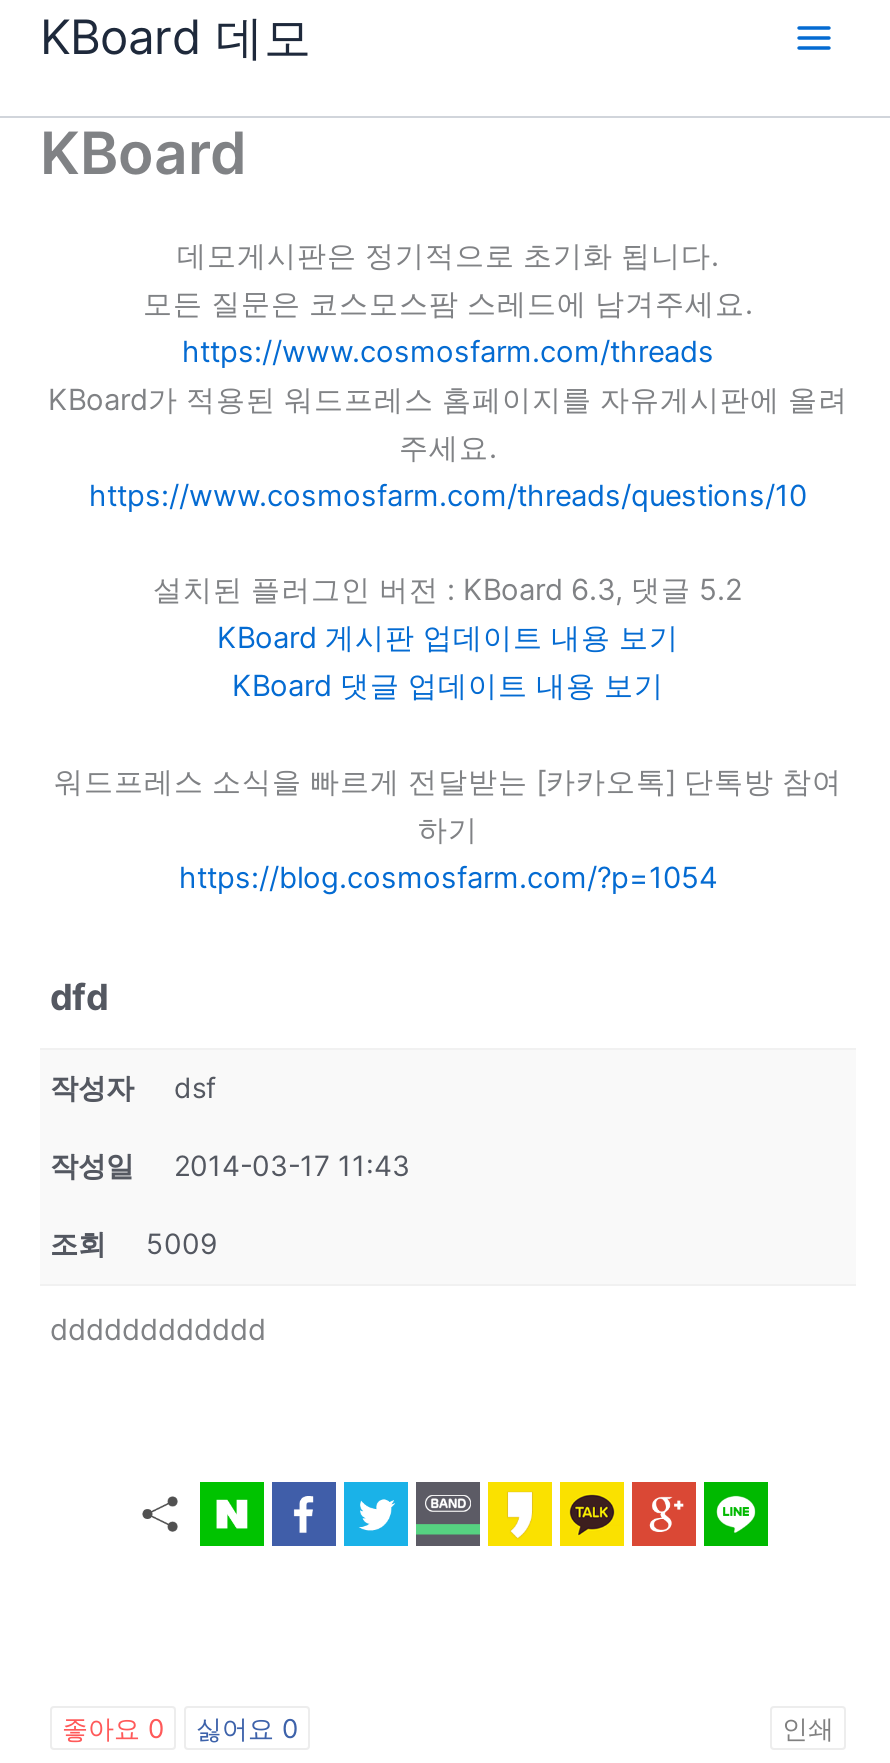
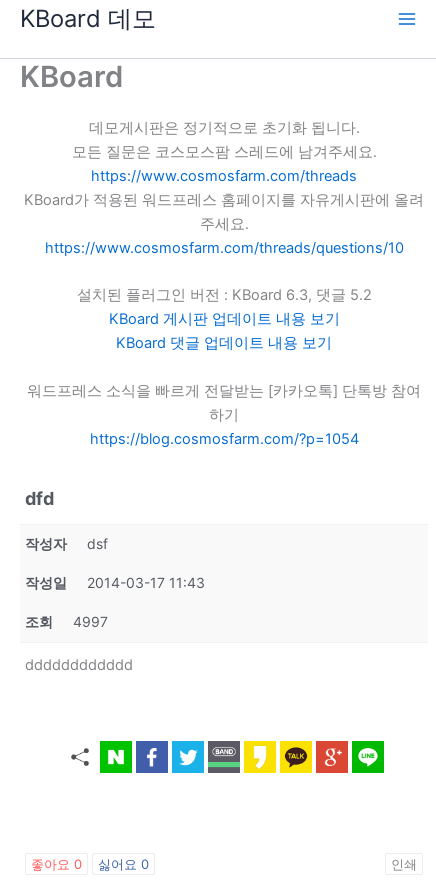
[50,1226,218,1260] 조회 5009 -> [25,613,108,630] 조회 4997

